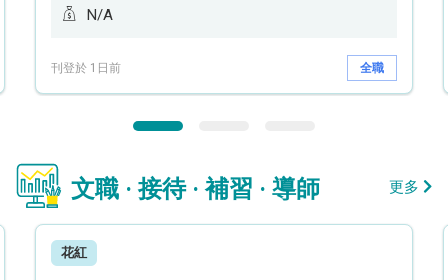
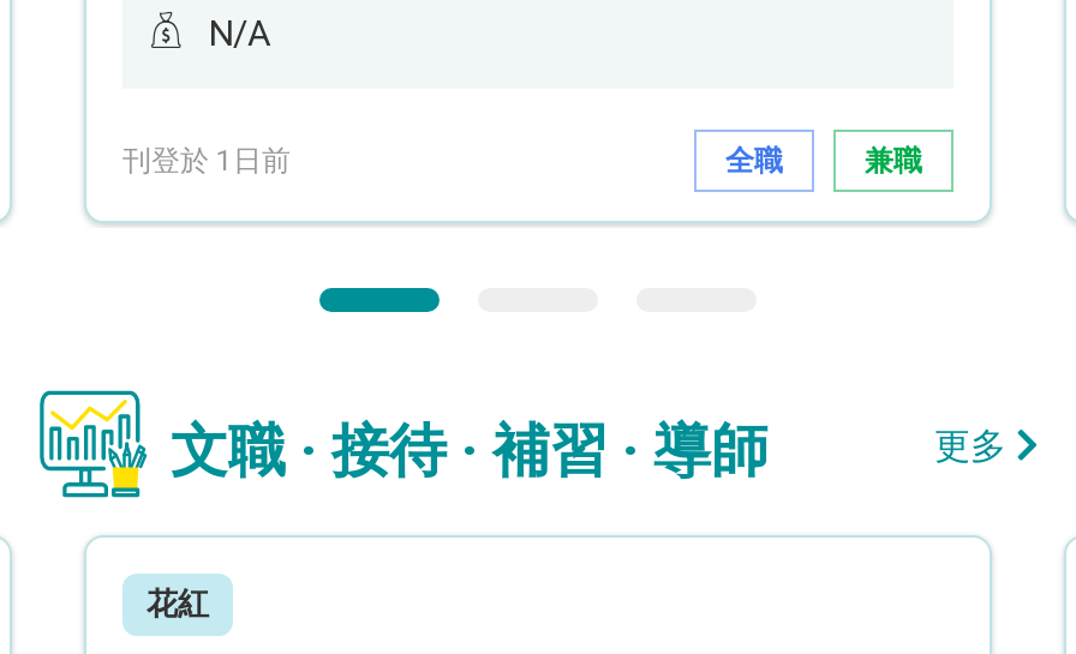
none -> [865,143,922,176] 兼職

